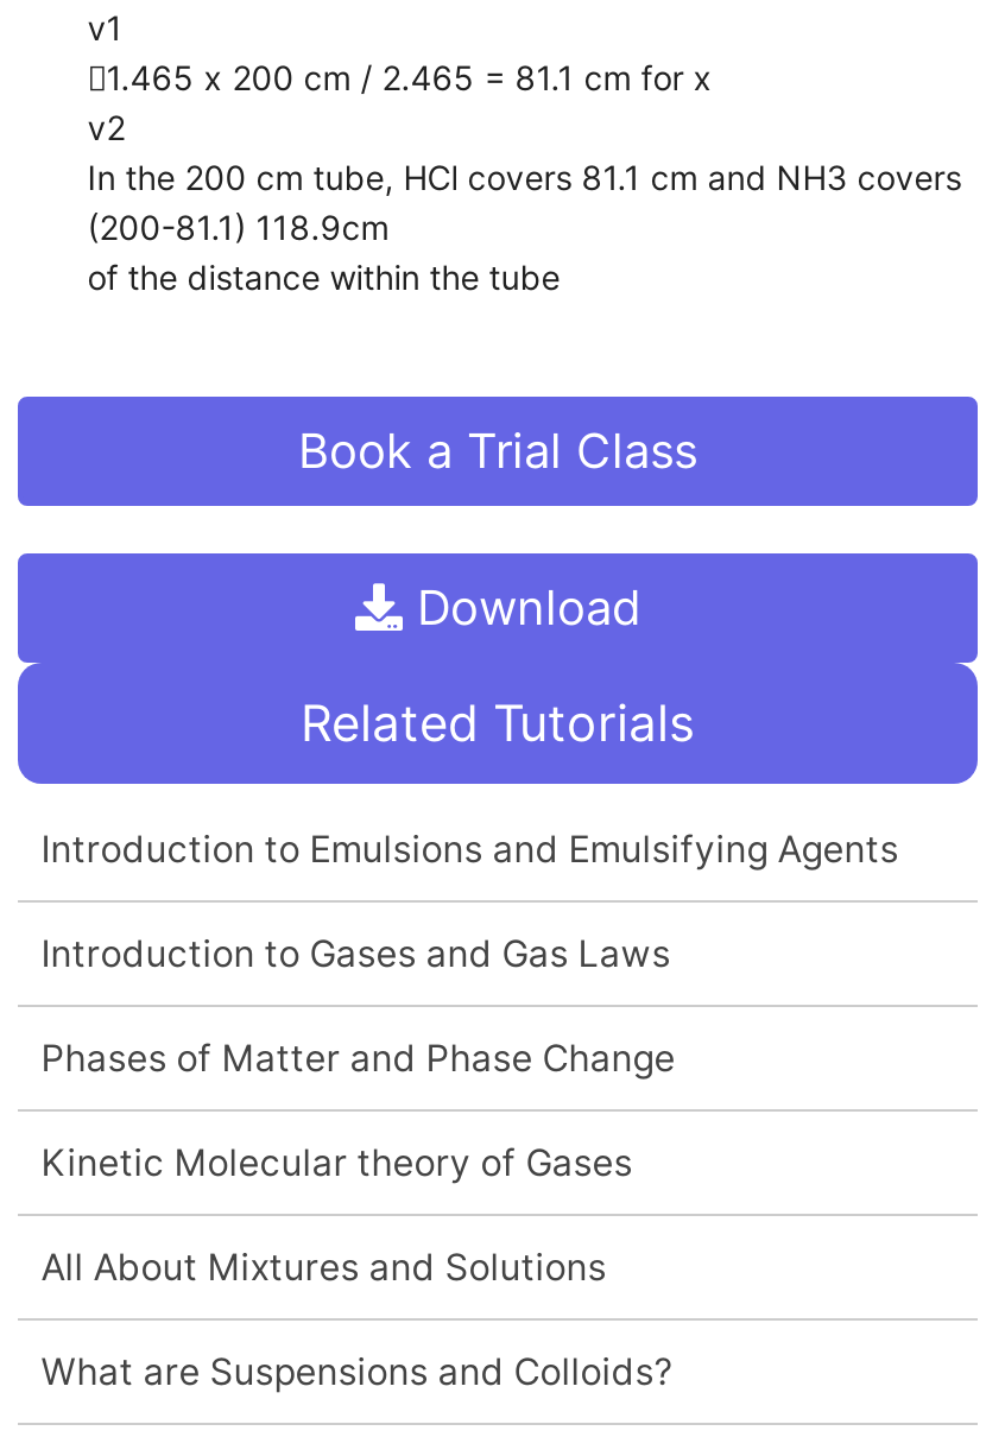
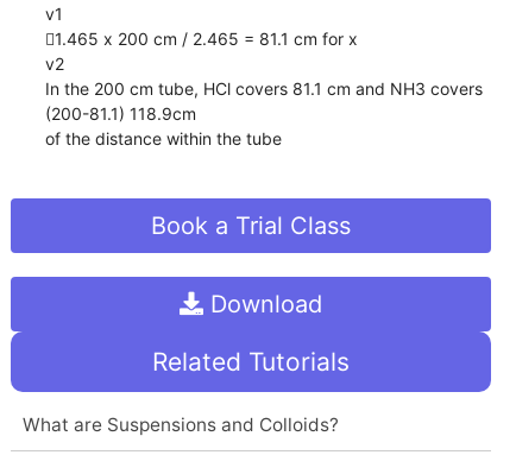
[41,827,899,1290] Introduction to Emulsions and Emulsifying Agents | Introduction to Gases and Gas Laws | Phases of Matter and Phase Change | Kinetic Molecular theory of Gases | All About Mixtures and Solutions -> none

